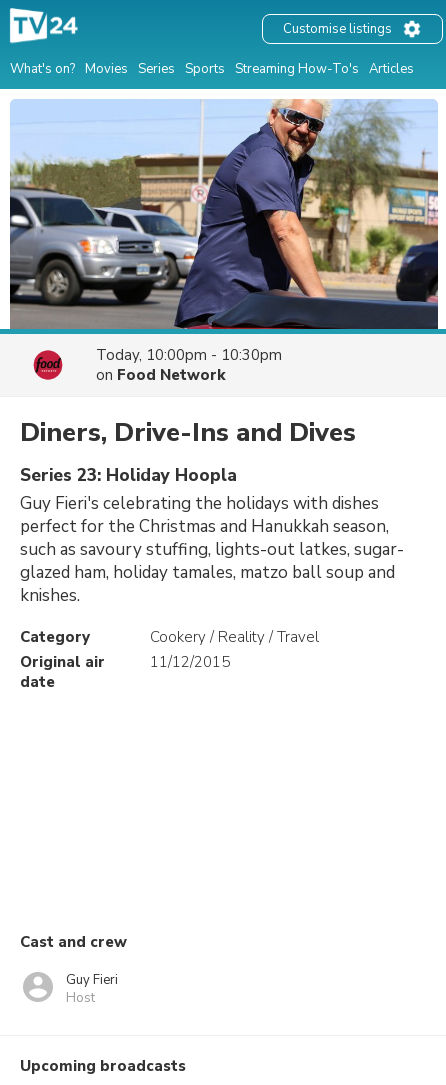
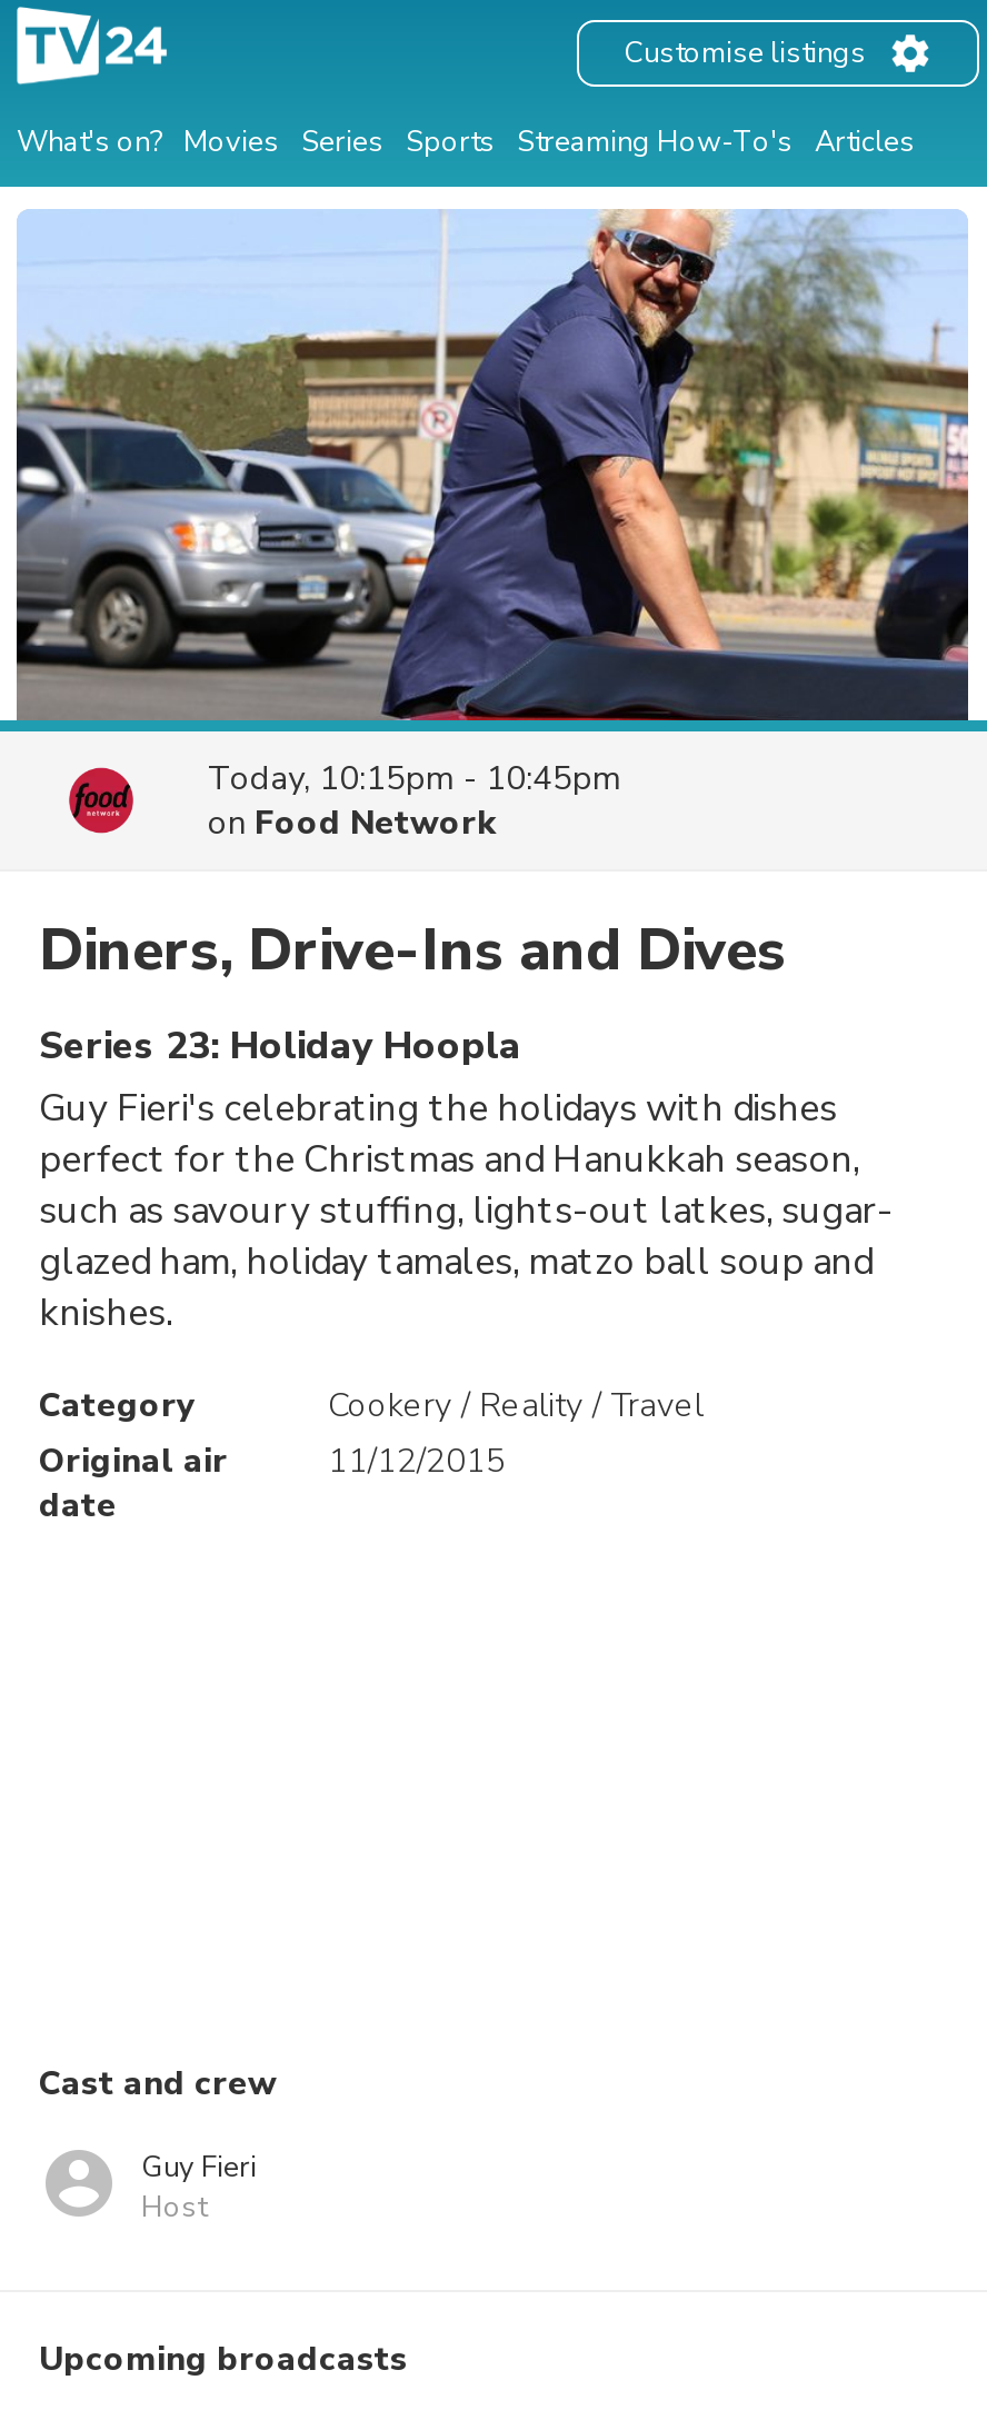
[96,345,282,365] Today, 10:00pm - 10:30pm -> [208,756,621,800] Today, 10:15pm - 10:45pm

